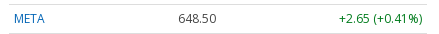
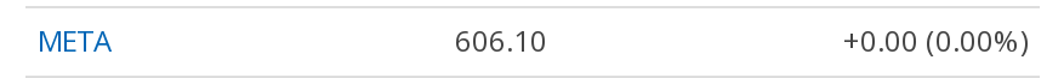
[178,9,216,26] 648.50 -> [455,19,547,60] 606.10
[339,9,422,26] +2.65 (+0.41%) -> [843,19,1028,60] +0.00 (0.00%)

